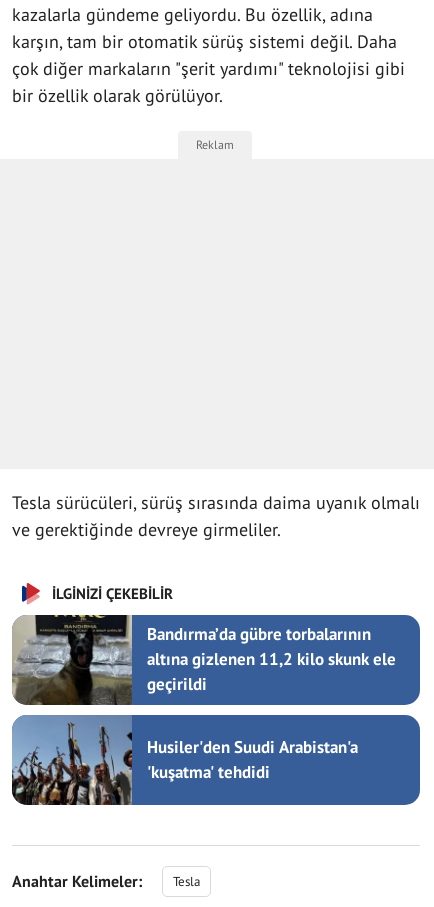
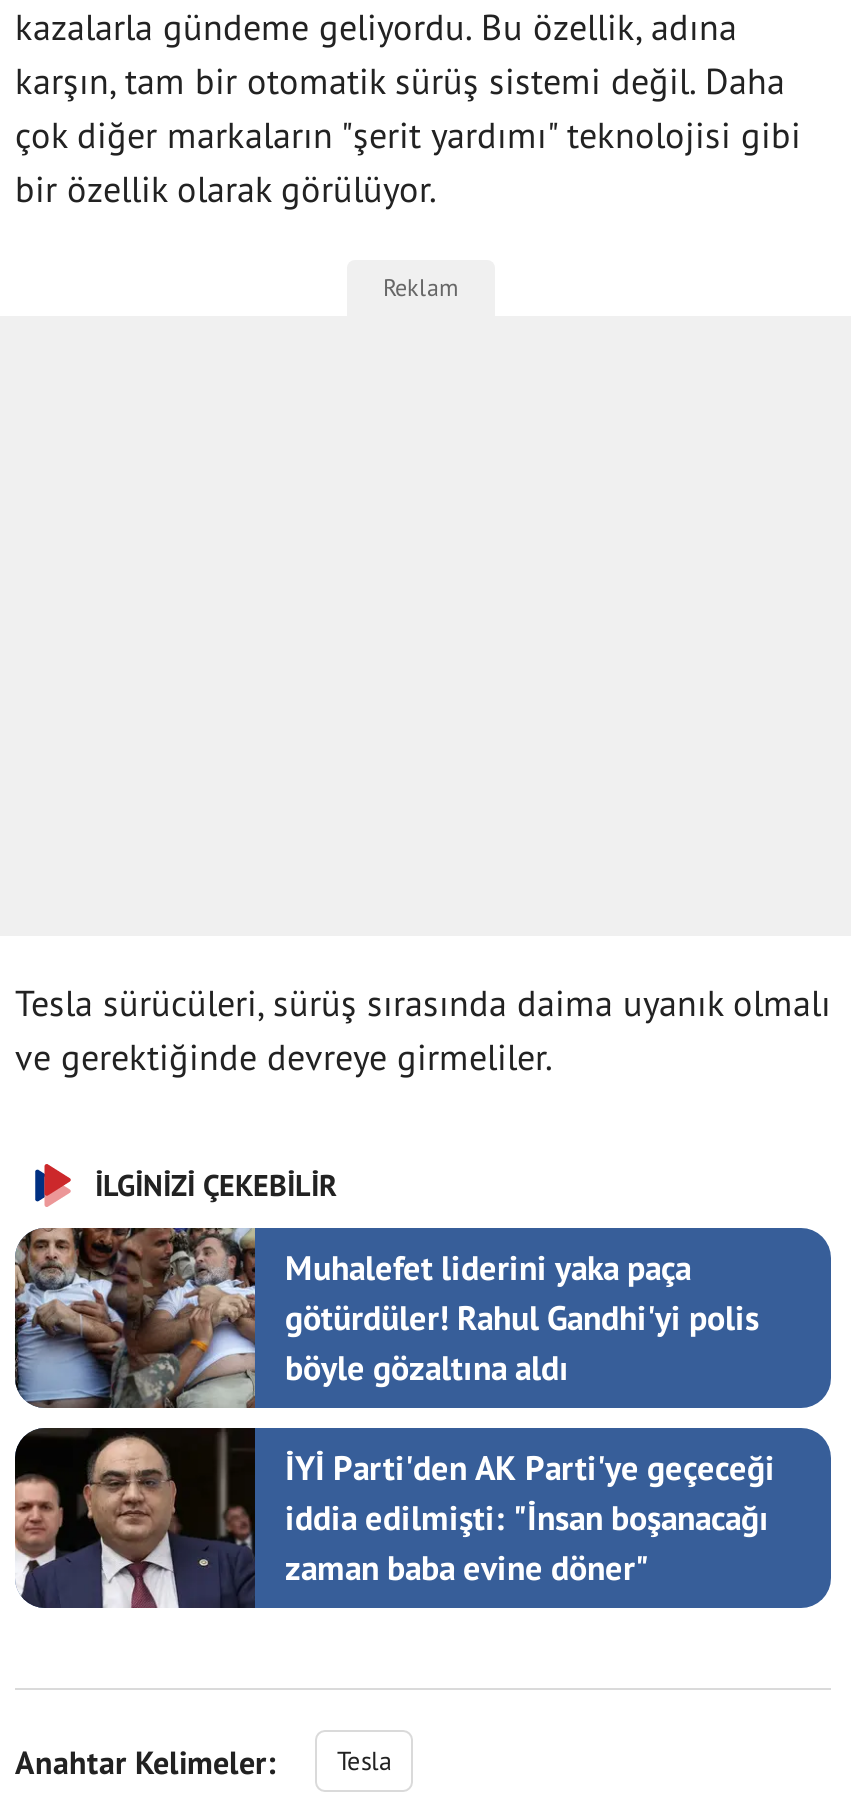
[11,614,396,706] [image] | Bandırma’da gübre torbalarının | altına gizlenen 11,2 kilo skunk ele | geçirildi -> [15,1226,759,1410] [image] | Muhalefet liderini yaka paça | götürdüler! Rahul Gandhi'yi polis | böyle gözaltına aldı
[11,714,358,806] [image] | Husiler'den Suudi Arabistan'a | 'kuşatma' tehdidi -> [13,1426,775,1610] [image] | İYİ Parti'den AK Parti'ye geçeceği | iddia edilmişti: "İnsan boşanacağı | zaman baba evine döner"

